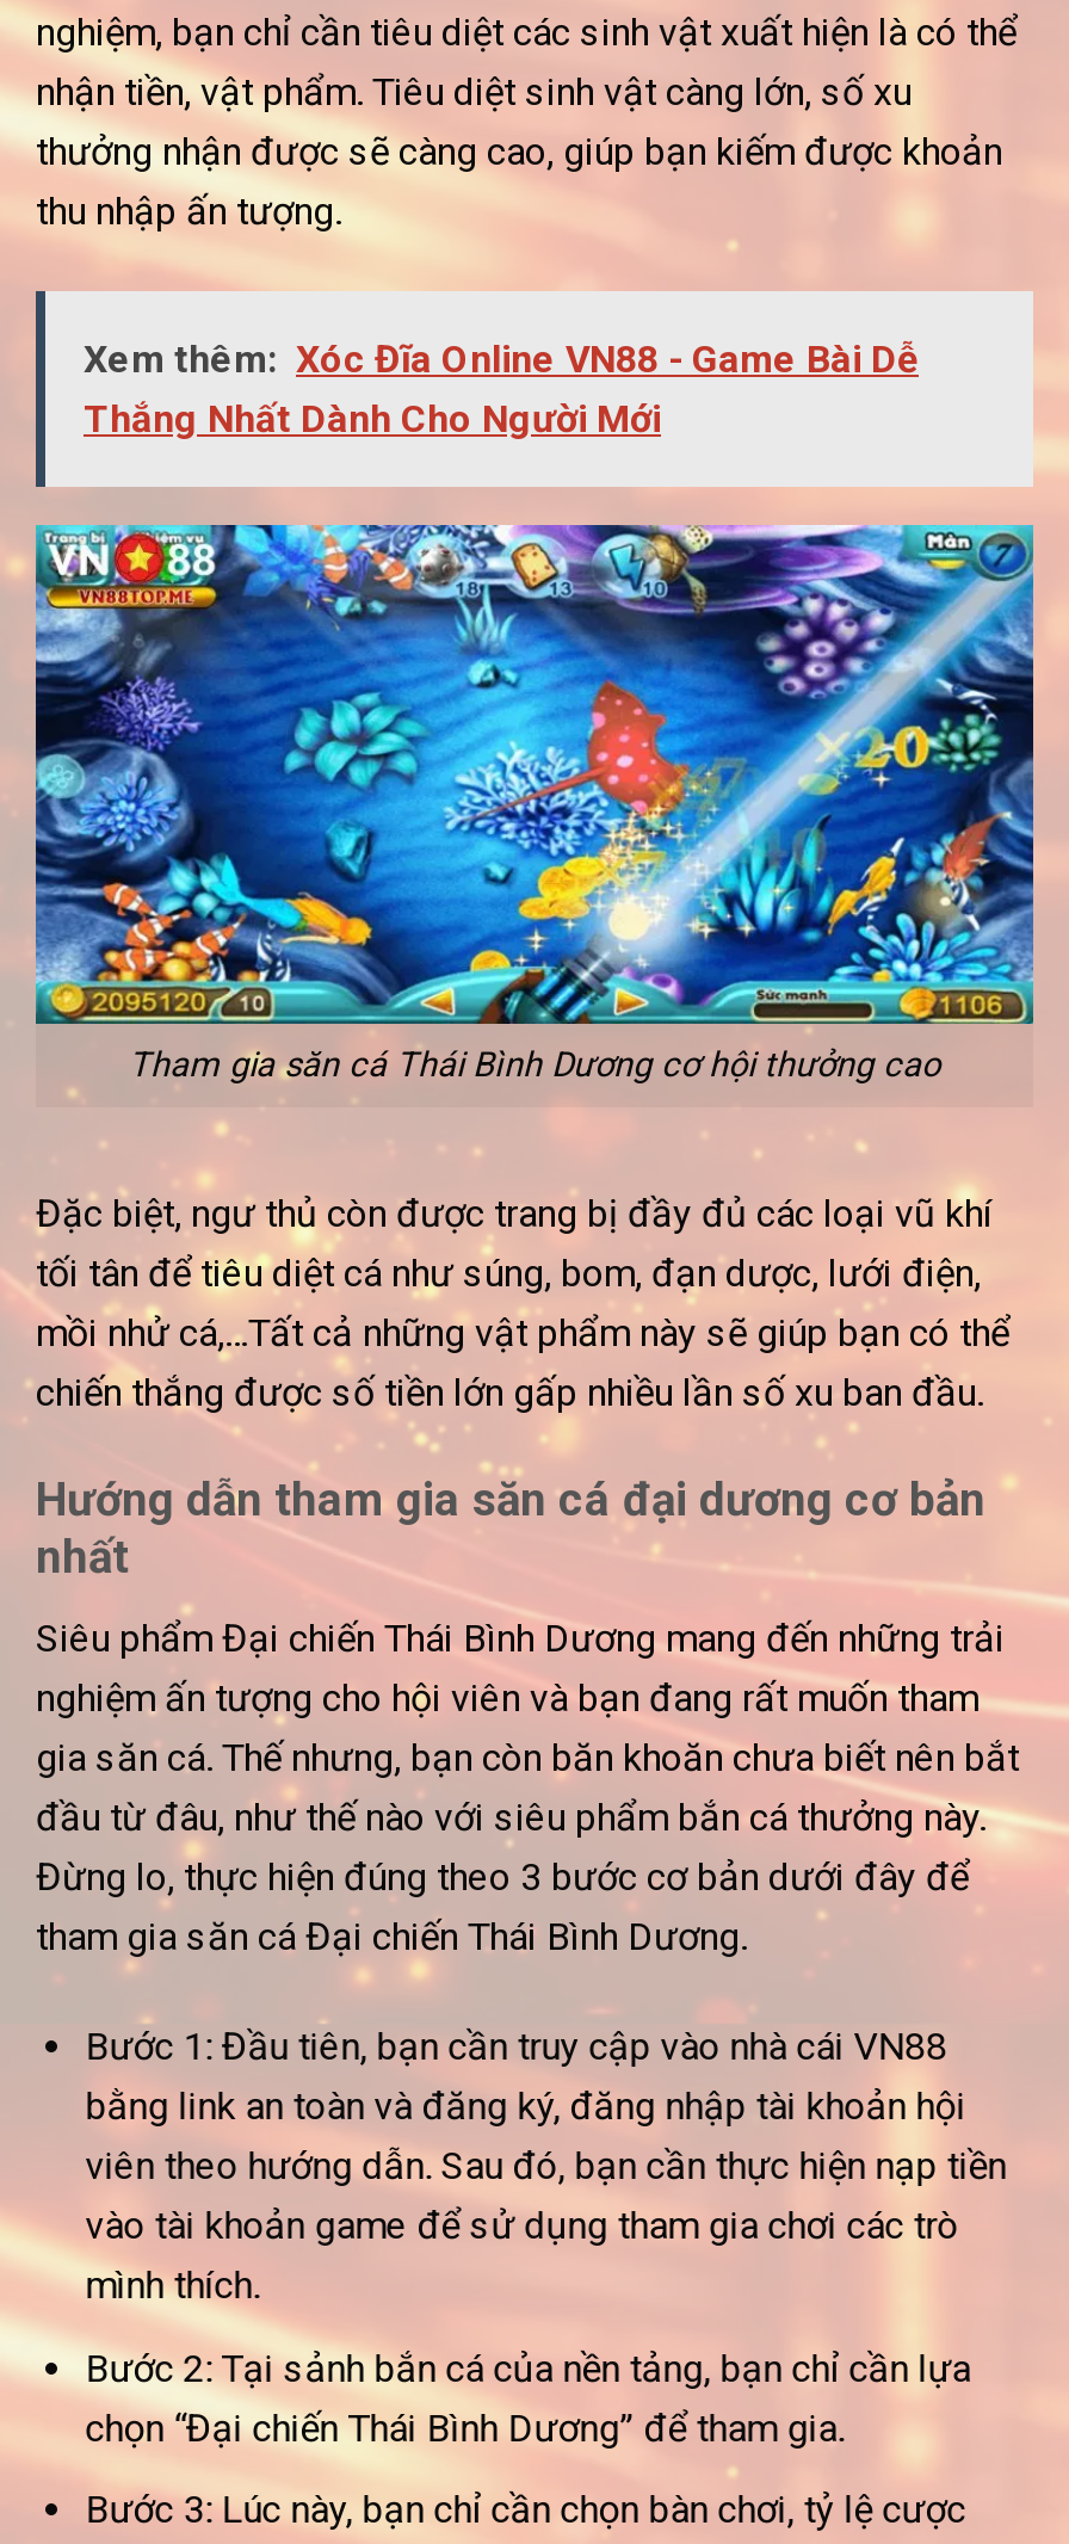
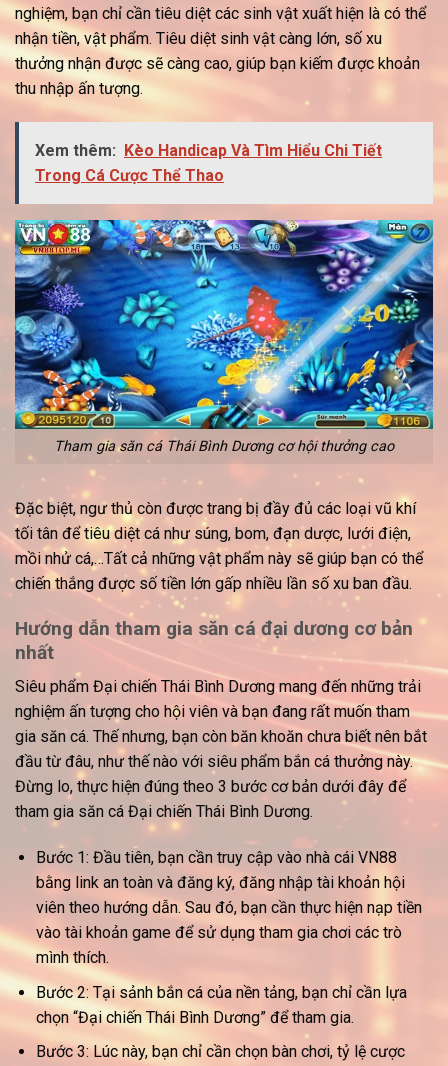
[84,337,919,442] Xem thêm: Xóc Đĩa Online VN88 - Game Bài Dễ | Thắng Nhất Dành Cho Người Mới -> [35,141,382,185] Xem thêm: Kèo Handicap Và Tìm Hiểu Chi Tiết | Trong Cá Cược Thể Thao

